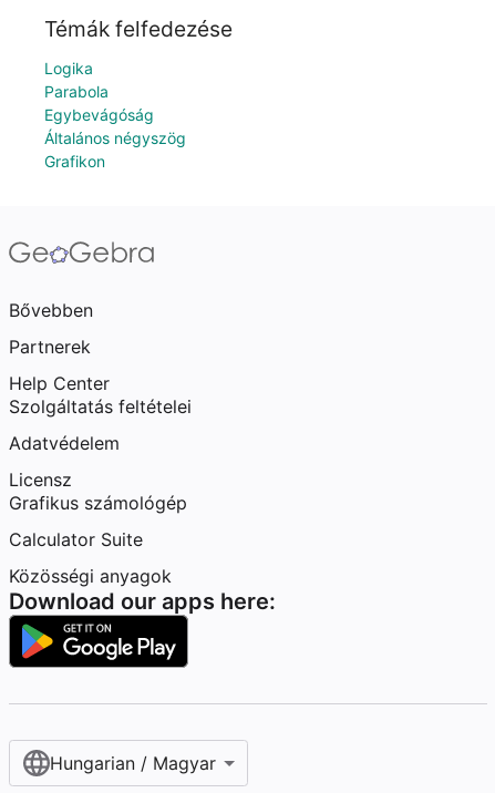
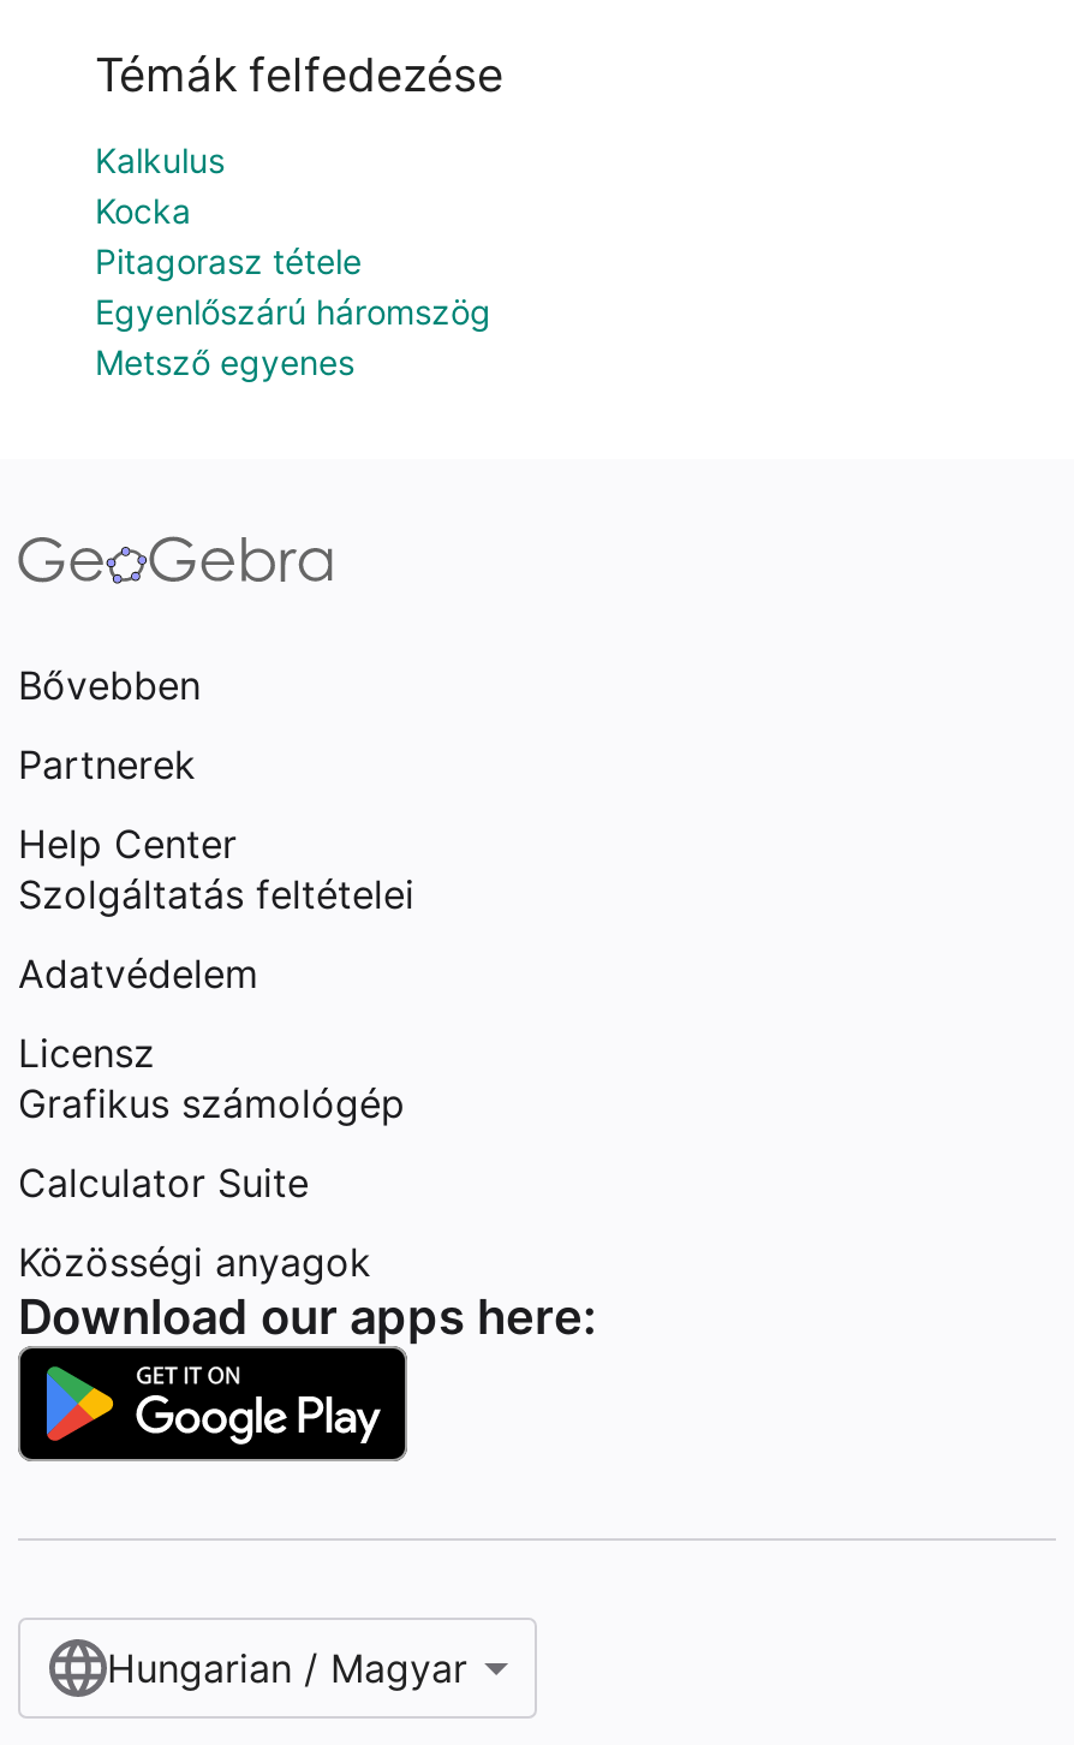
[44,59,186,171] Logika | Parabola | Egybevágóság | Általános négyszög | Grafikon -> [95,139,491,382] Kalkulus | Kocka | Pitagorasz tétele | Egyenlőszárú háromszög | Metsző egyenes

